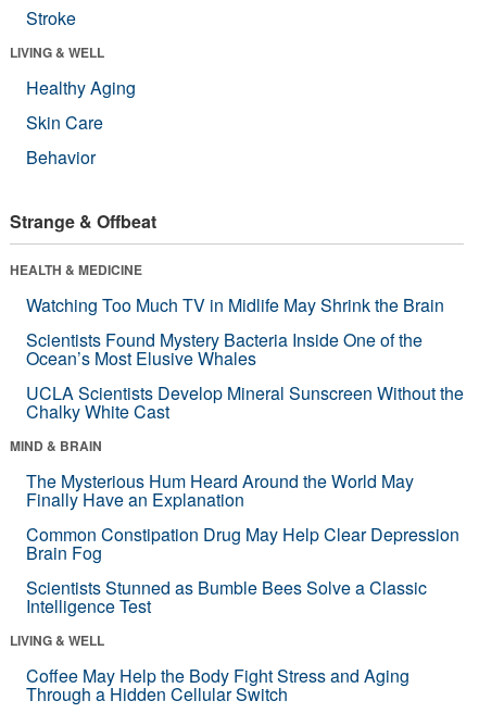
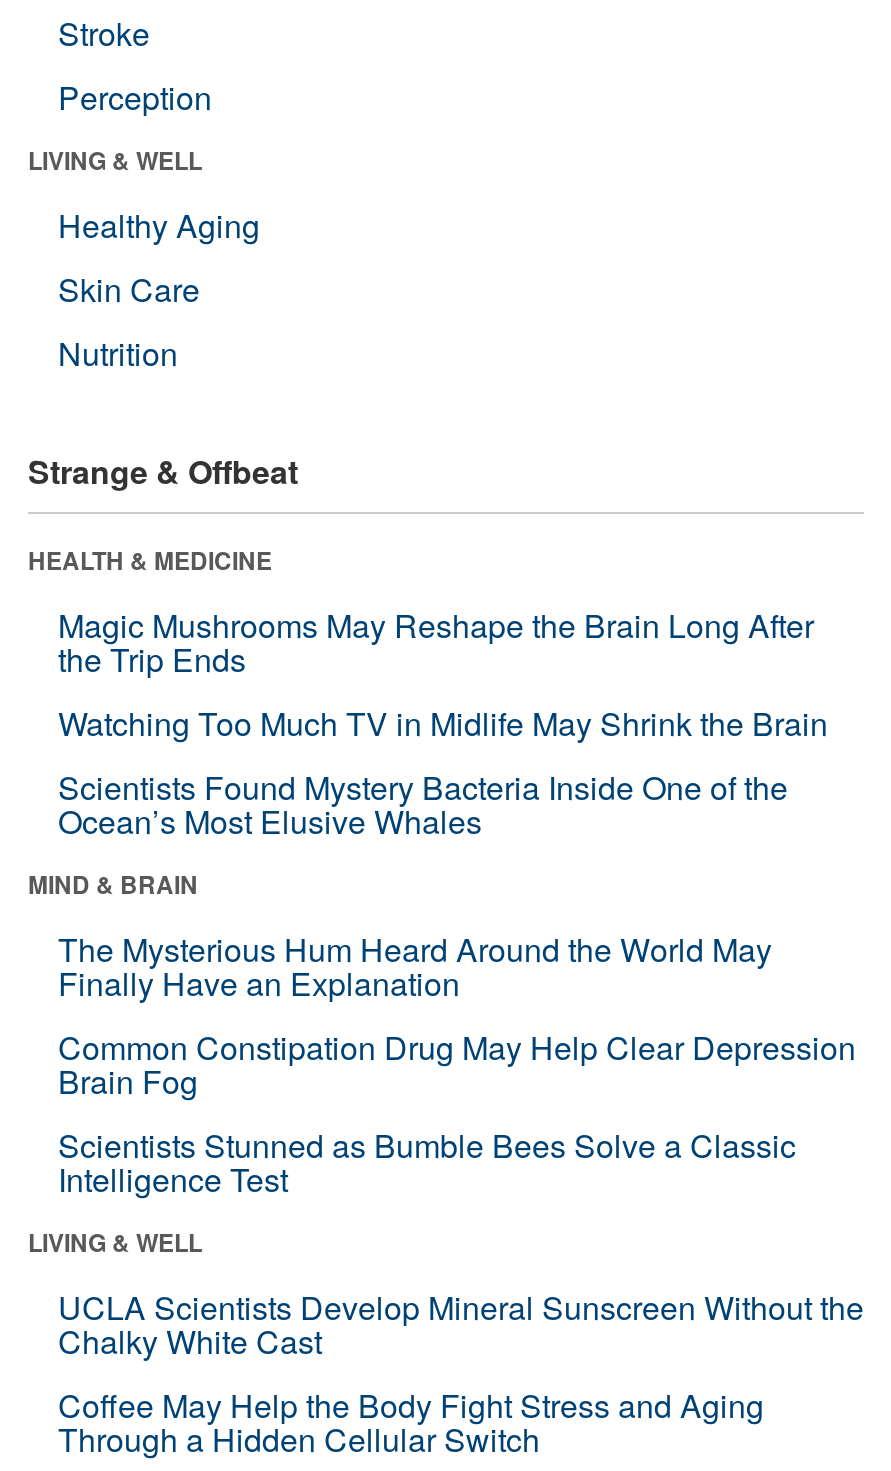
none -> [58,74,212,120] Perception
[26,144,96,169] Behavior -> [58,330,178,376] Nutrition
none -> [58,602,814,682] Magic Mushrooms May Reshape the Brain Long After | the Trip Ends
moved [26,380,464,424] -> [58,1284,864,1364]: UCLA Scientists Develop Mineral Sunscreen Without the | Chalky White Cast

